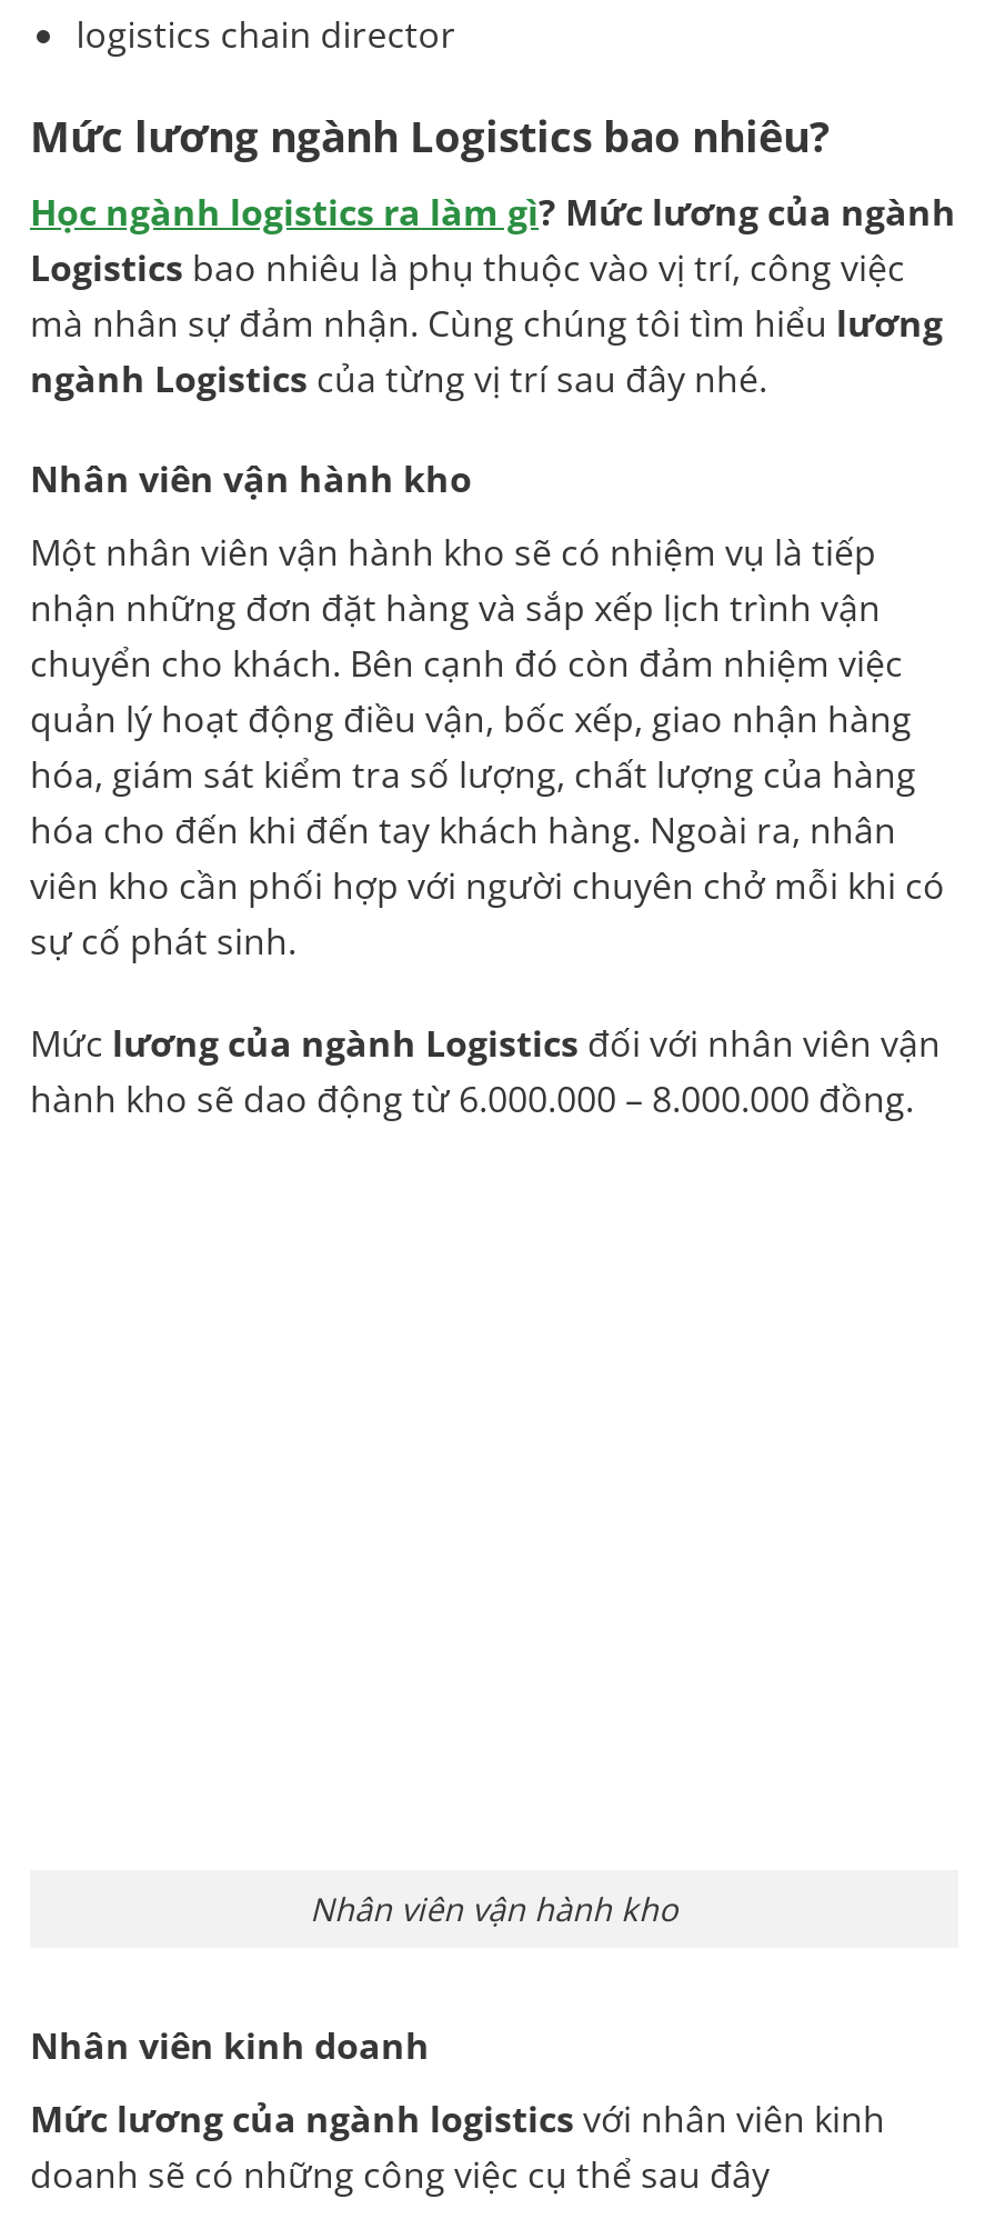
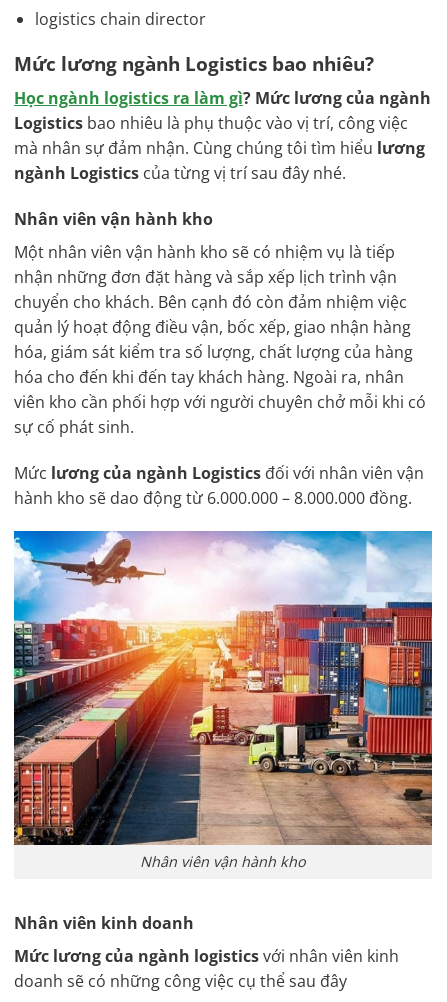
none -> [13,530,433,846] [image]

